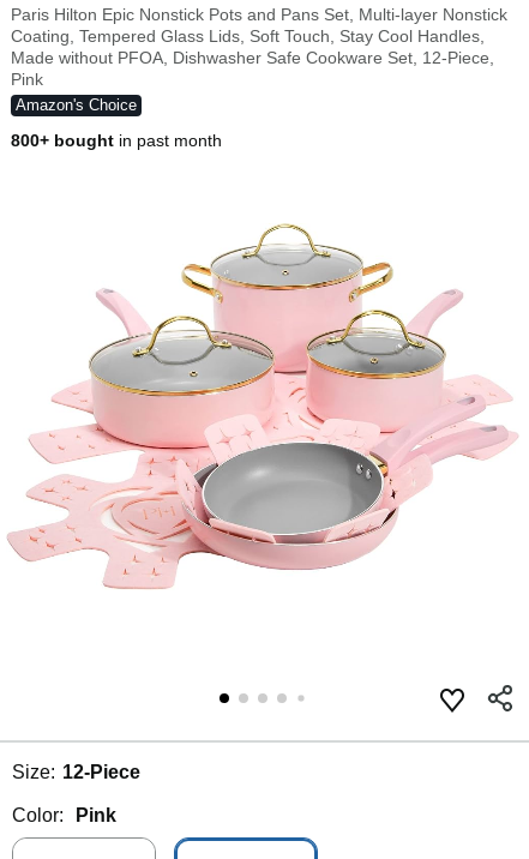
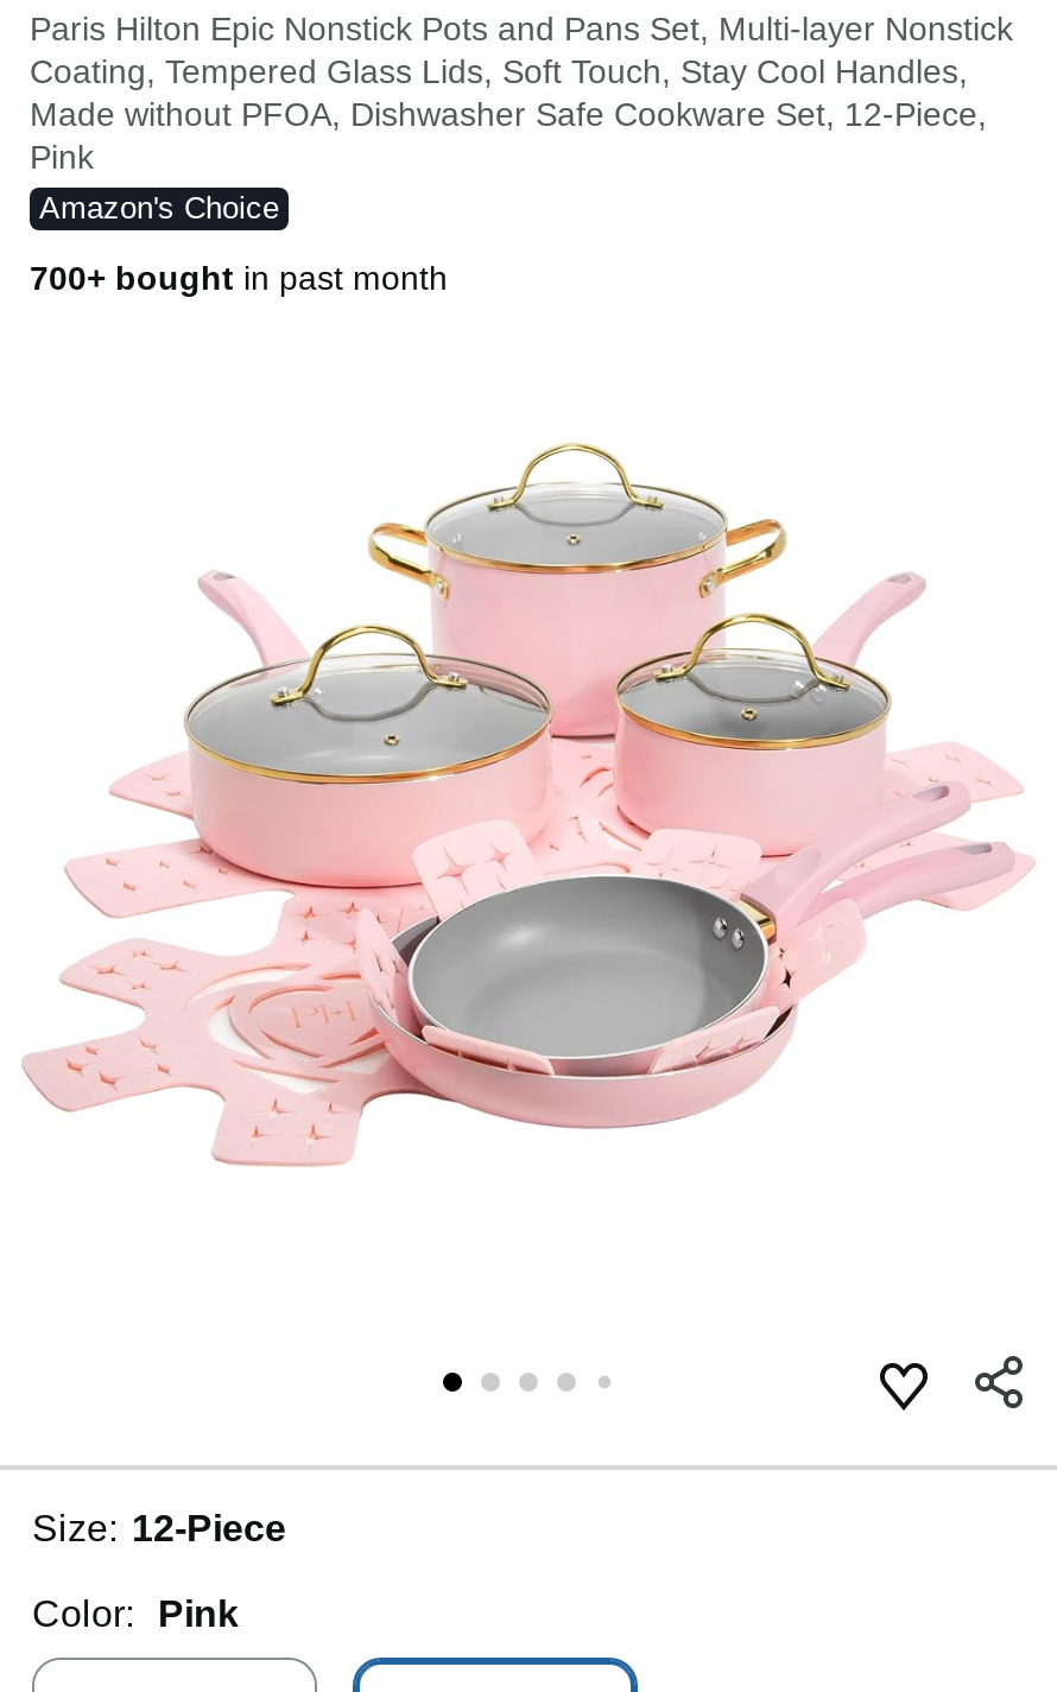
[11,131,222,150] 800+ bought in past month -> [30,259,448,297] 700+ bought in past month

